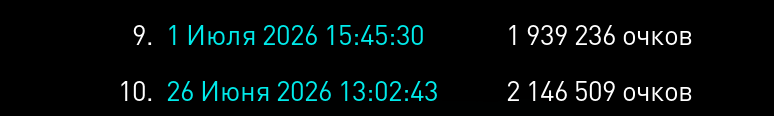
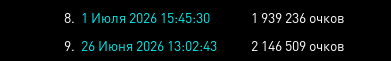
[132,15,424,51] 9. 1 Июля 2026 15:45:30 -> [64,8,210,26] 8. 1 Июля 2026 15:45:30
[118,71,694,107] 10. 26 Июня 2026 13:02:43 2 146 509 очков -> [64,36,345,54] 9. 26 Июня 2026 13:02:43 2 146 509 очков

